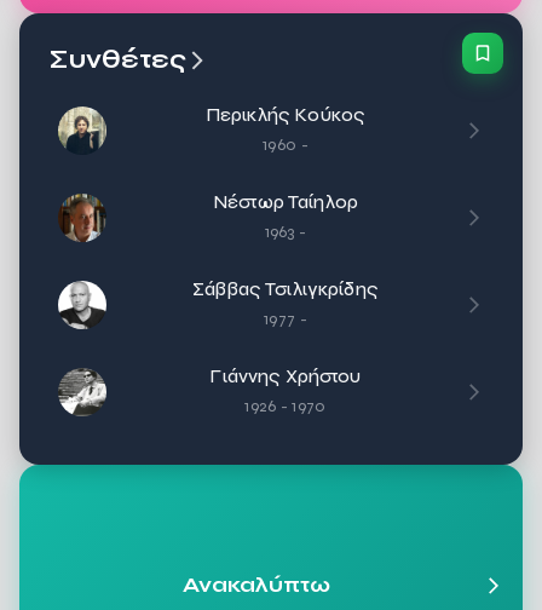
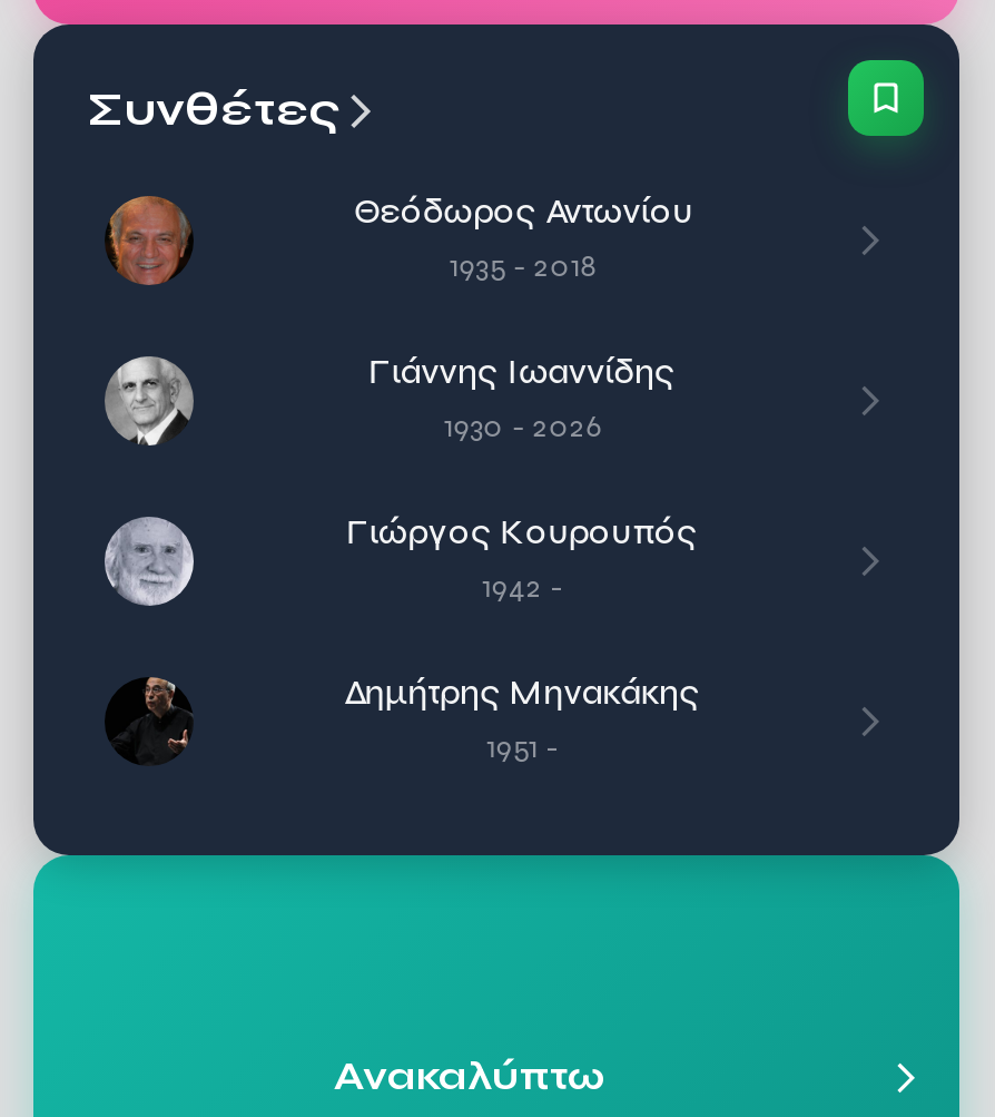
[57,105,108,155] [image] -> [105,194,194,287] [image]
[206,104,365,155] Περικλής Κούκος | 1960 - -> [353,192,693,285] Θεόδωρος Αντωνίου | 1935 - 2018
[58,194,106,242] [image] -> [102,354,196,448] [image]
[213,191,358,242] Νέστωρ Ταίηλορ | 1963 - -> [369,352,677,445] Γιάννης Ιωαννίδης | 1930 - 2026
[59,282,105,328] [image] -> [105,523,194,606] [image]
[192,278,379,329] Σάββας Τσιλιγκρίδης | 1977 - -> [347,512,700,606] Γιώργος Κουρουπός | 1942 -
[58,368,108,416] [image] -> [105,677,194,766] [image]
[210,366,361,416] Γιάννης Χρήστου | 1926 - 1970 -> [344,673,702,766] Δημήτρης Μηνακάκης | 1951 -

